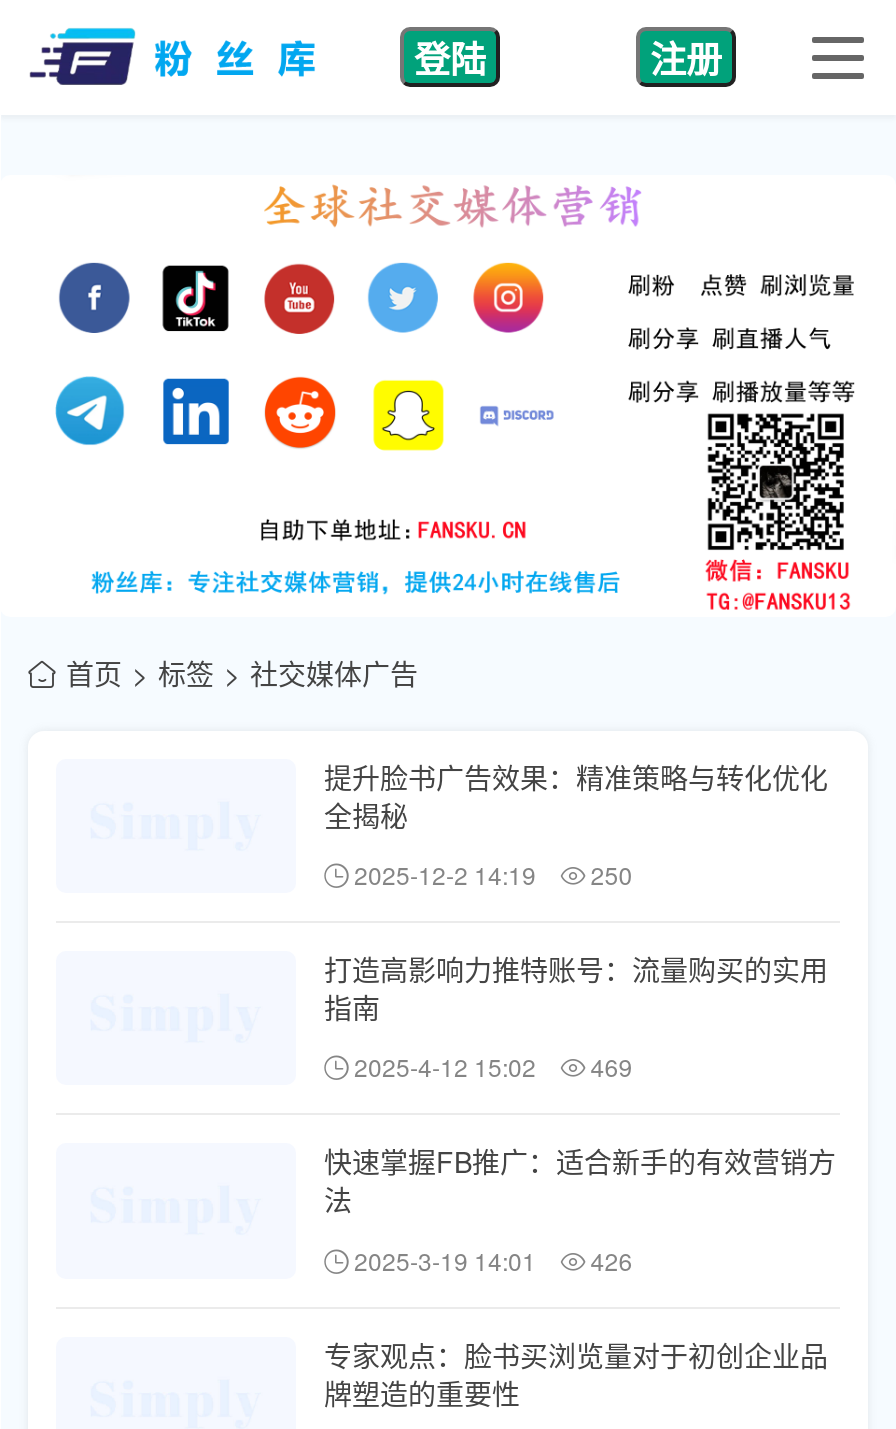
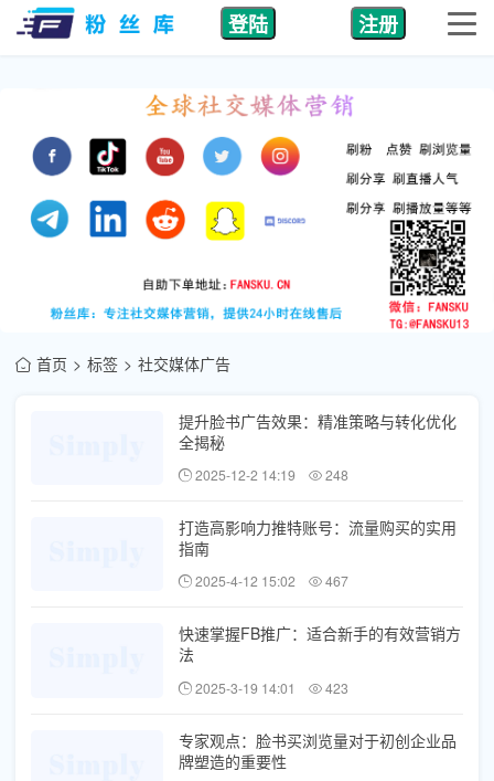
[354,857,632,891] 2025-12-2 14:19 250 -> [195,465,349,484] 2025-12-2 14:19 248
[354,1050,632,1084] 2025-4-12 15:02 469 -> [195,572,349,590] 2025-4-12 15:02 467
[354,1242,632,1276] 2025-3-19 14:01 426 -> [195,678,349,697] 2025-3-19 14:01 423

